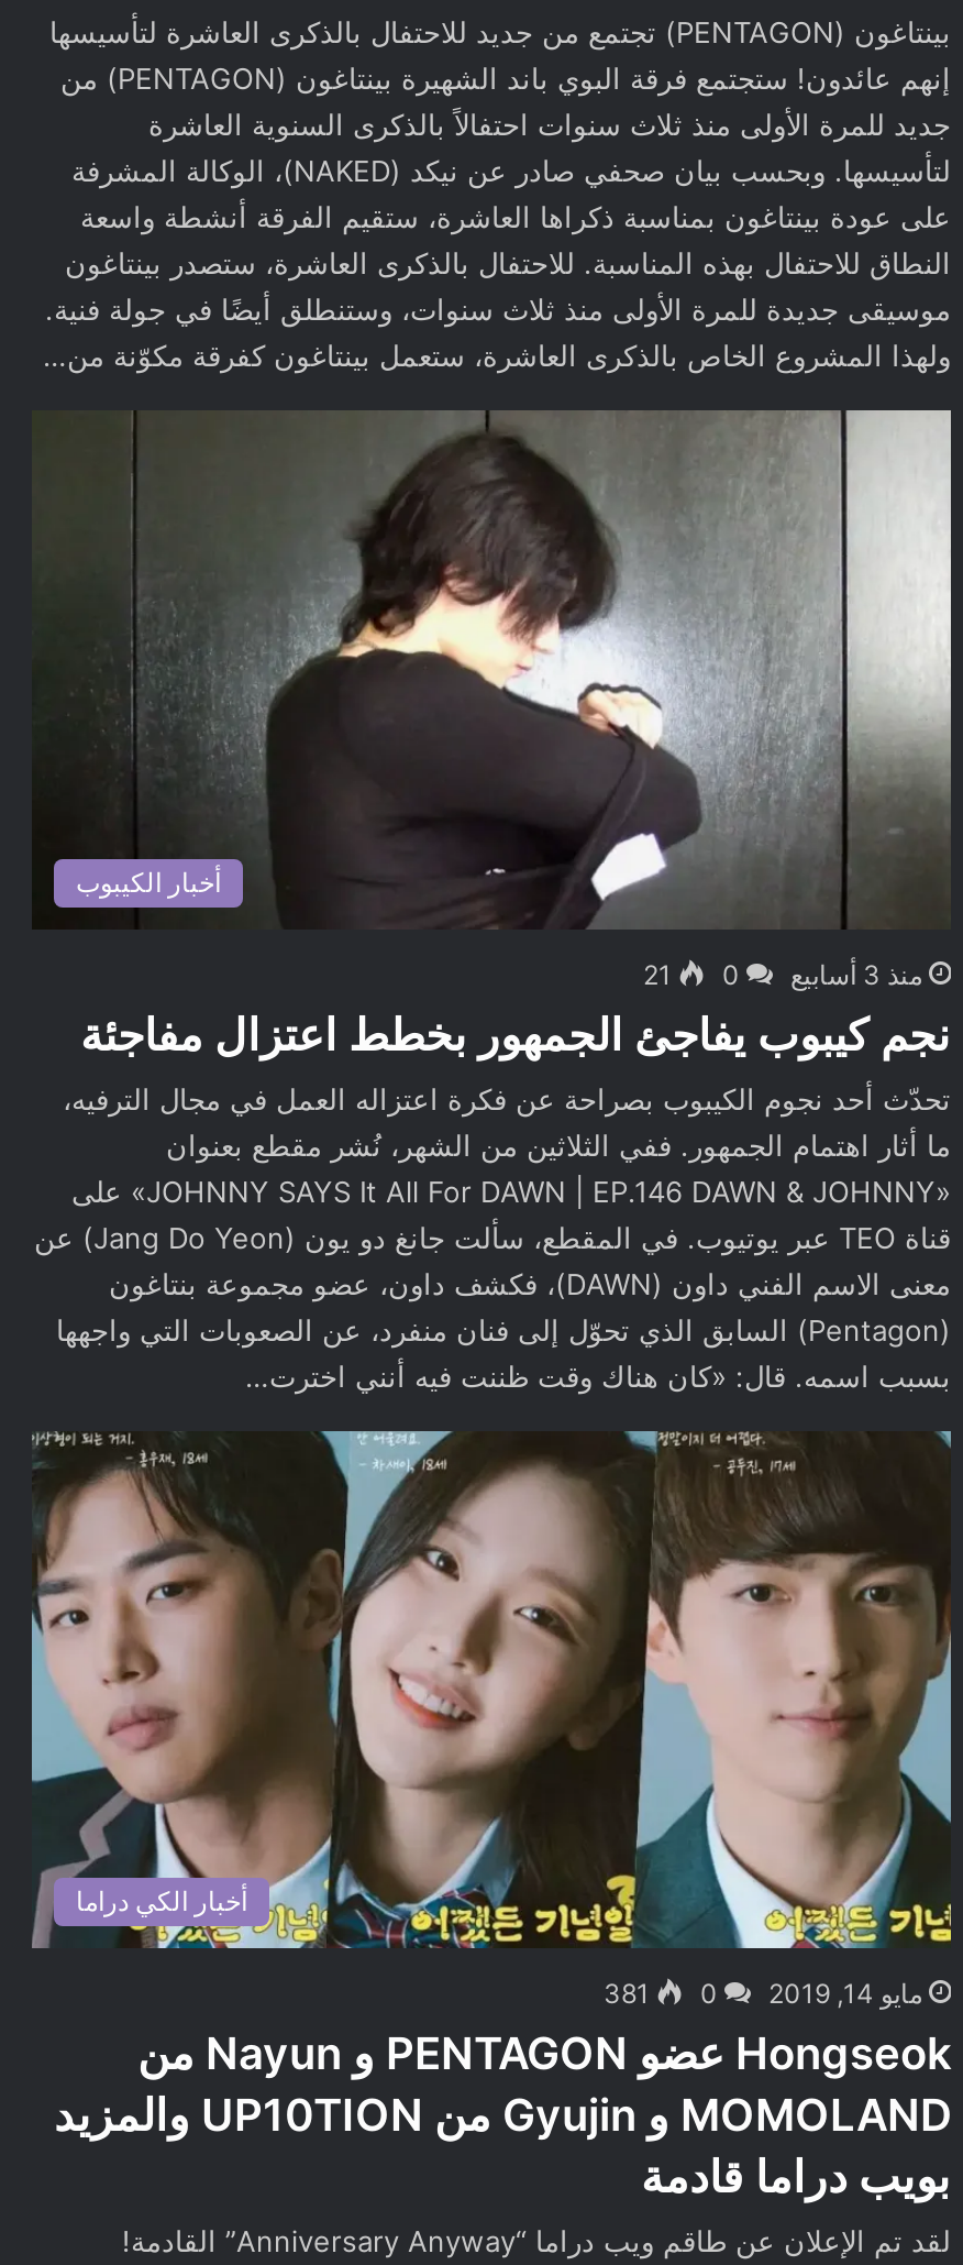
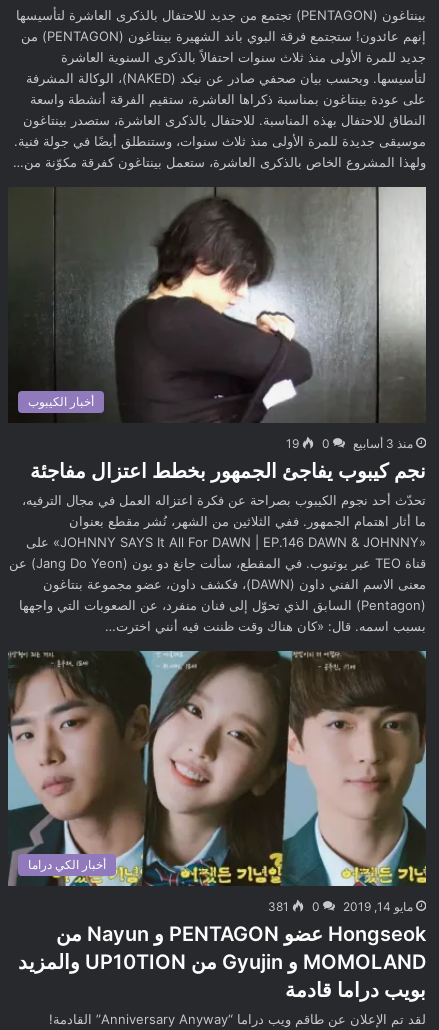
[643,957,740,990] 21 0 -> [286,436,330,451] 19 0

